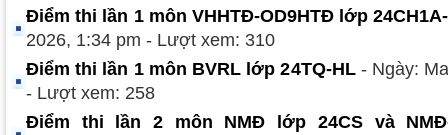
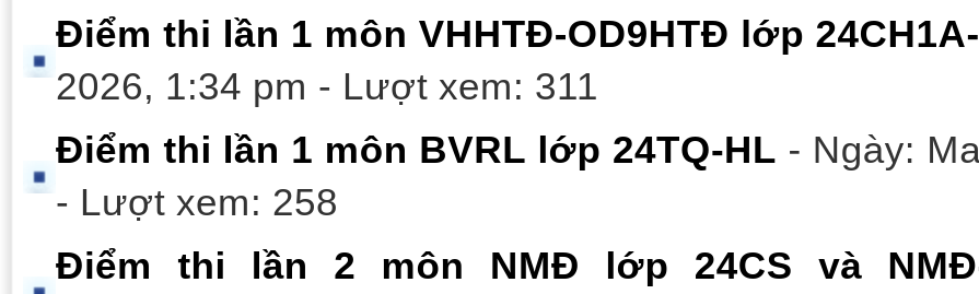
[26,30,275,50] 2026, 1:34 pm - Lượt xem: 310 -> [56,64,598,108] 2026, 1:34 pm - Lượt xem: 311

